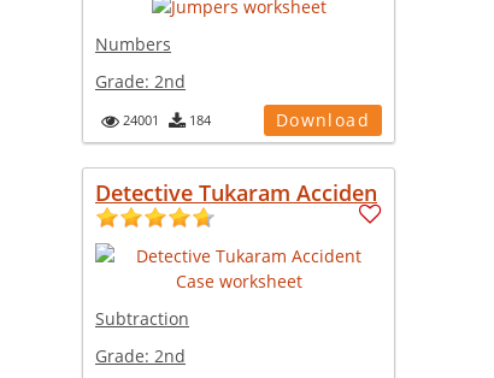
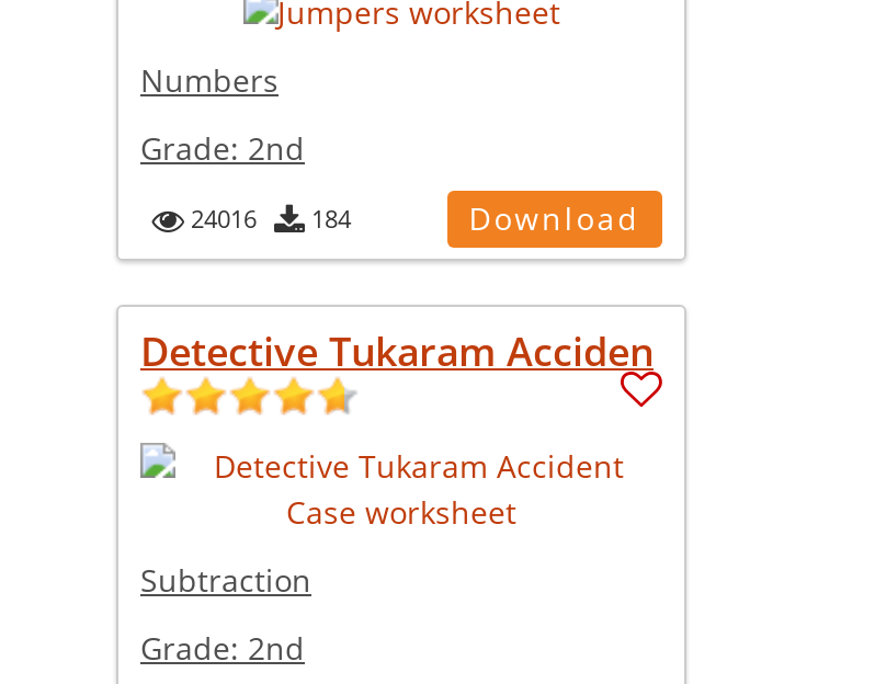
[123,110,211,128] 24001 184 -> [191,201,351,234] 24016 184

